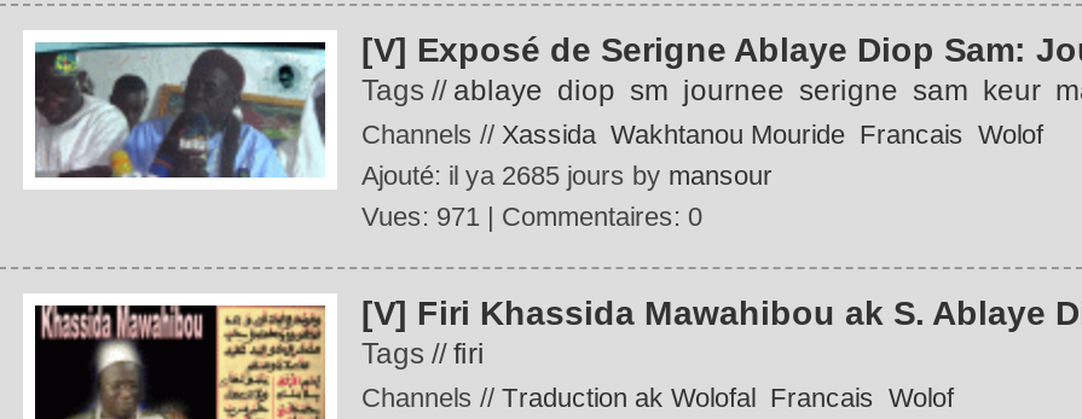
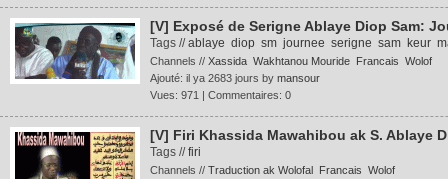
[361,161,773,190] Ajouté: il ya 2685 jours by mansour -> [150,72,320,84] Ajouté: il ya 2683 jours by mansour

